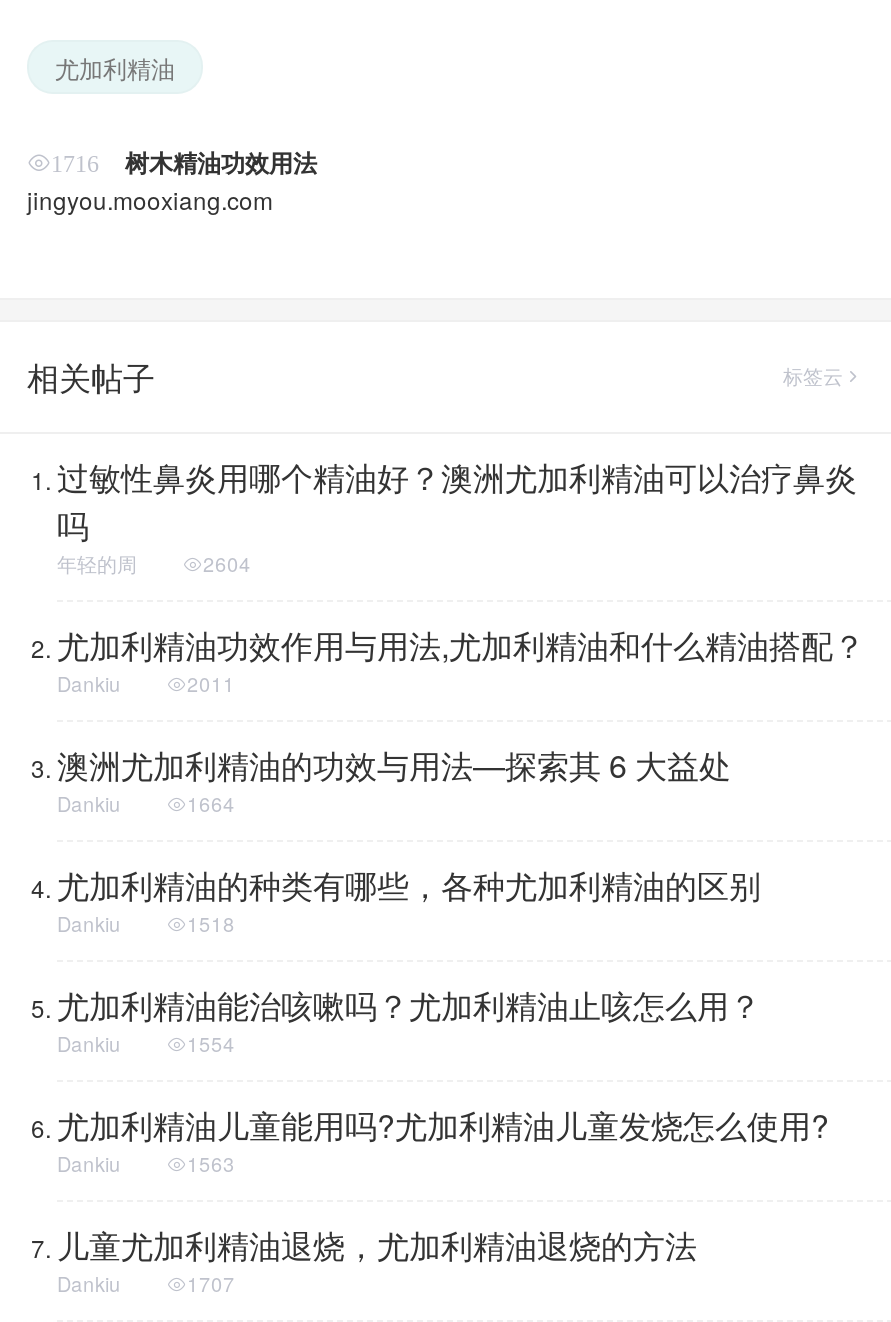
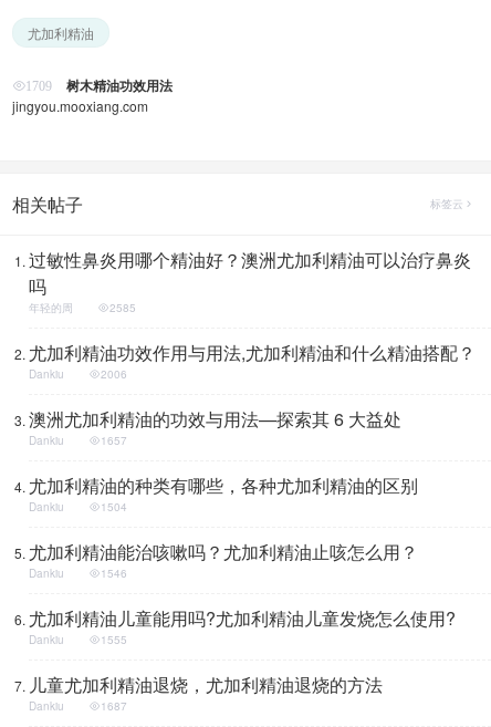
[51,143,317,179] 1716 树木精油功效用法 -> [25,75,173,95] 1709 树木精油功效用法
[203,549,251,577] 2604 -> [109,300,136,315] 2585
[187,669,235,697] 2011 -> [101,366,127,381] 2006
[187,789,235,817] 1664 -> [101,432,127,448] 1657
[187,909,235,937] 1518 -> [101,499,127,514] 1504
[187,1029,235,1057] 1554 -> [101,565,127,581] 1546
[187,1149,235,1177] 1563 -> [101,632,127,647] 1555
[187,1269,235,1297] 1707 -> [101,698,127,713] 1687

